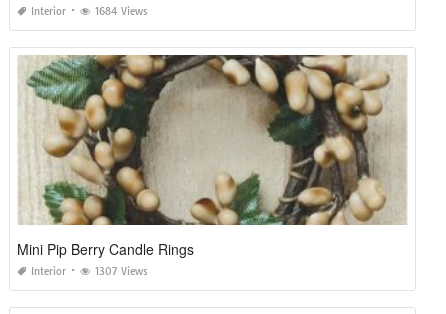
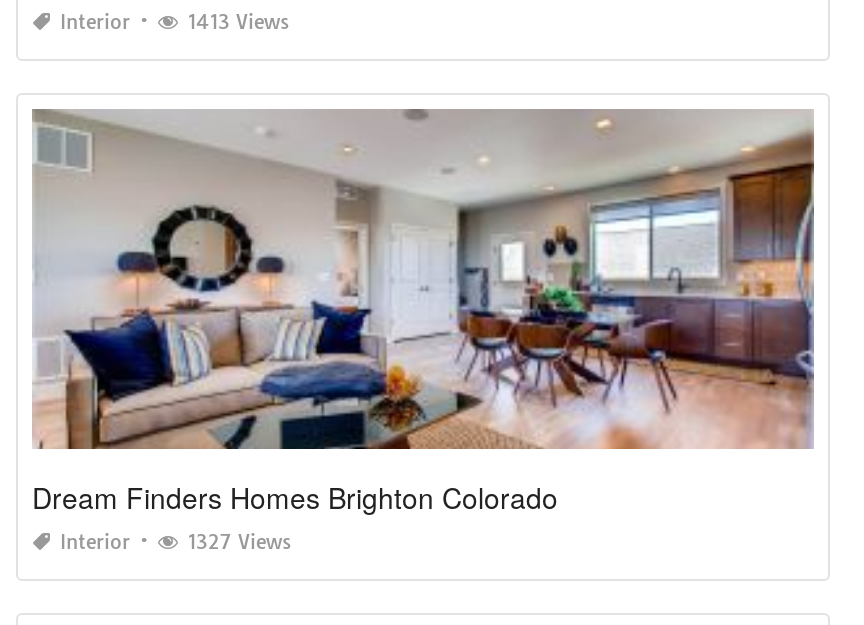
[95,5,148,18] 1684 Views -> [188,8,290,34] 1413 Views
[17,55,408,259] [image] | Mini Pip Berry Candle Rings -> [32,109,816,516] [image] | Dream Finders Homes Brighton Colorado
[95,265,148,278] 1307 Views -> [188,528,292,554] 1327 Views

